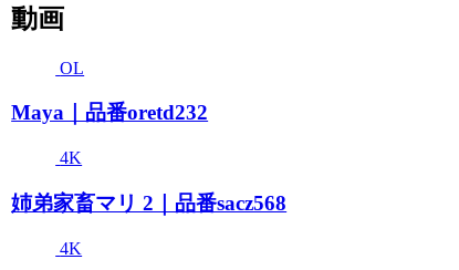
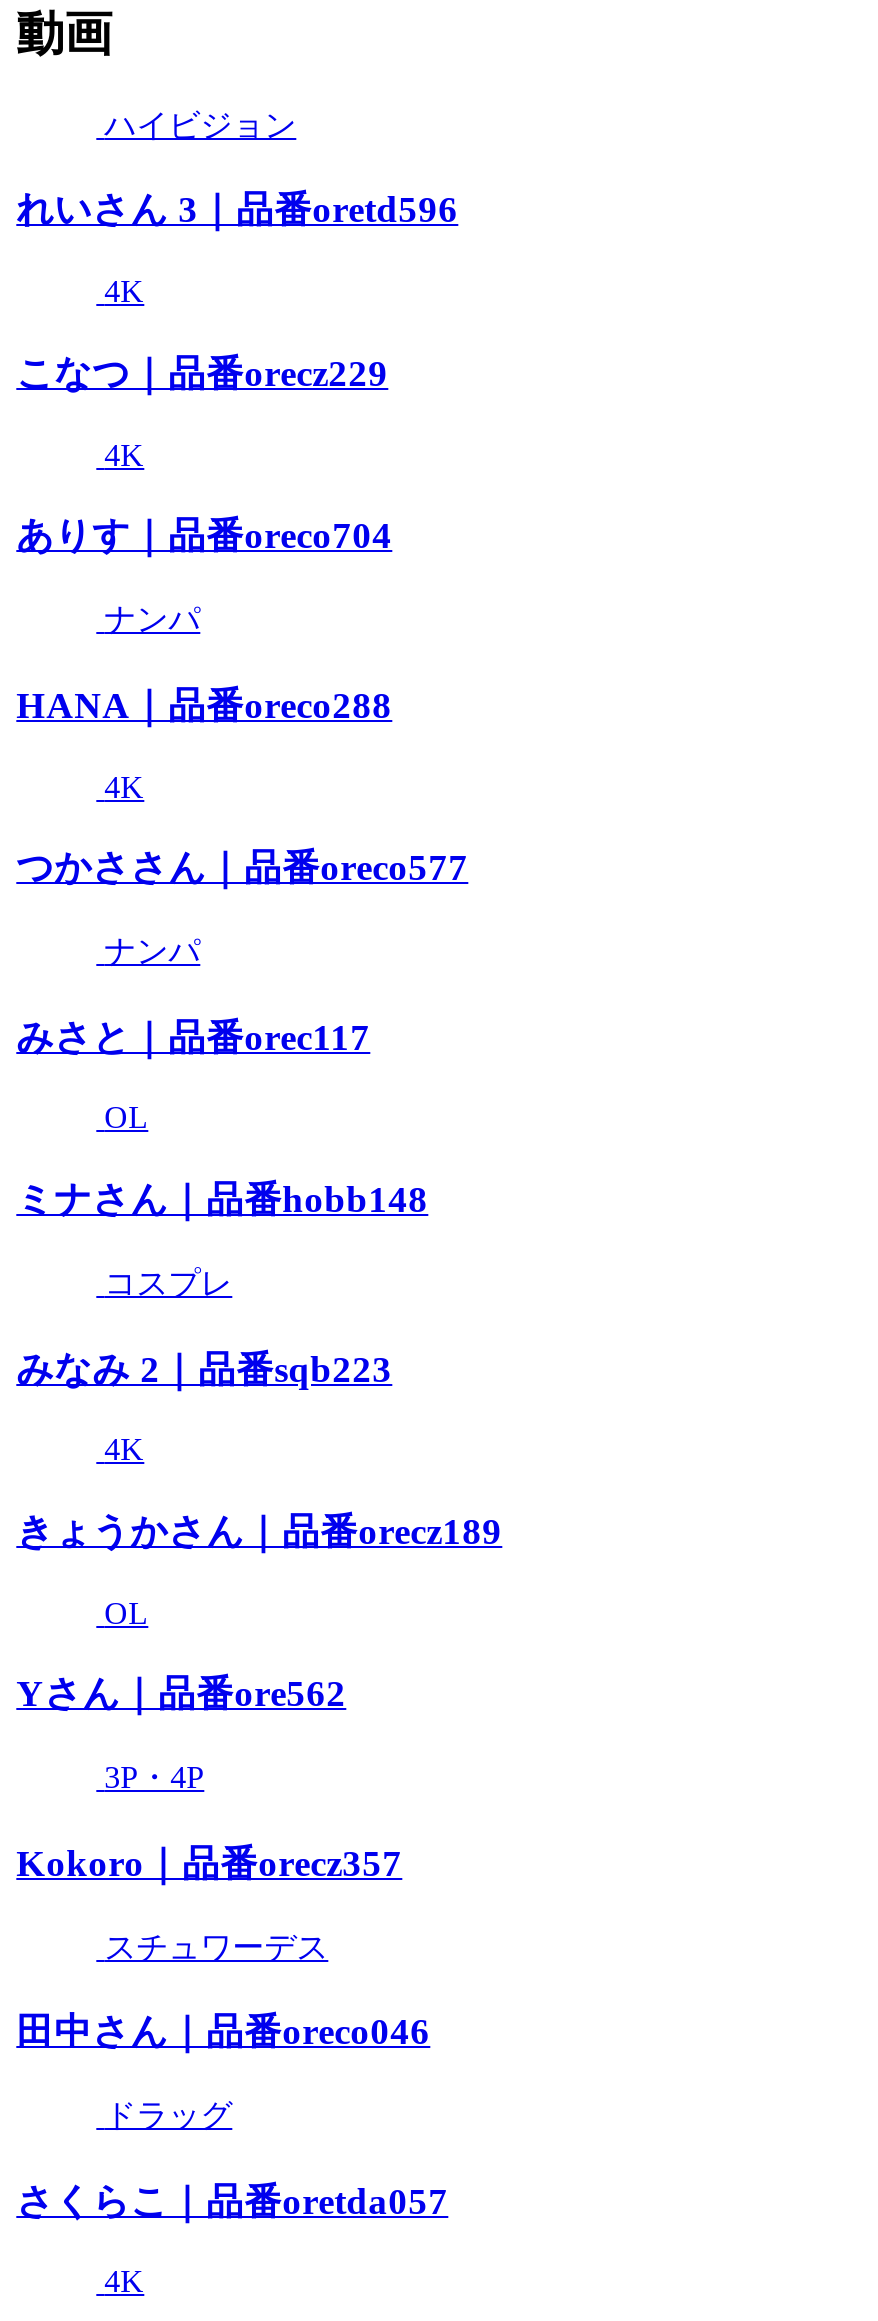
none -> [16,108,468,1057] ハイビジョン | れいさん 3｜品番oretd596 | 4K | こなつ｜品番orecz229 | 4K | ありす｜品番oreco704 | ナンパ | HANA｜品番oreco288 | 4K | つかささん｜品番oreco577 | ナンパ | みさと｜品番orec117
[11,101,208,124] Maya｜品番oretd232 -> [16,1178,428,1389] ミナさん｜品番hobb148 | コスプレ | みなみ 2｜品番sqb223
[11,191,287,215] 姉弟家畜マリ 2｜品番sacz568 -> [16,1510,502,2221] きょうかさん｜品番orecz189 | OL | Yさん｜品番ore562 | 3P・4P | Kokoro｜品番orecz357 | スチュワーデス | 田中さん｜品番oreco046 | ドラッグ | さくらこ｜品番oretda057

